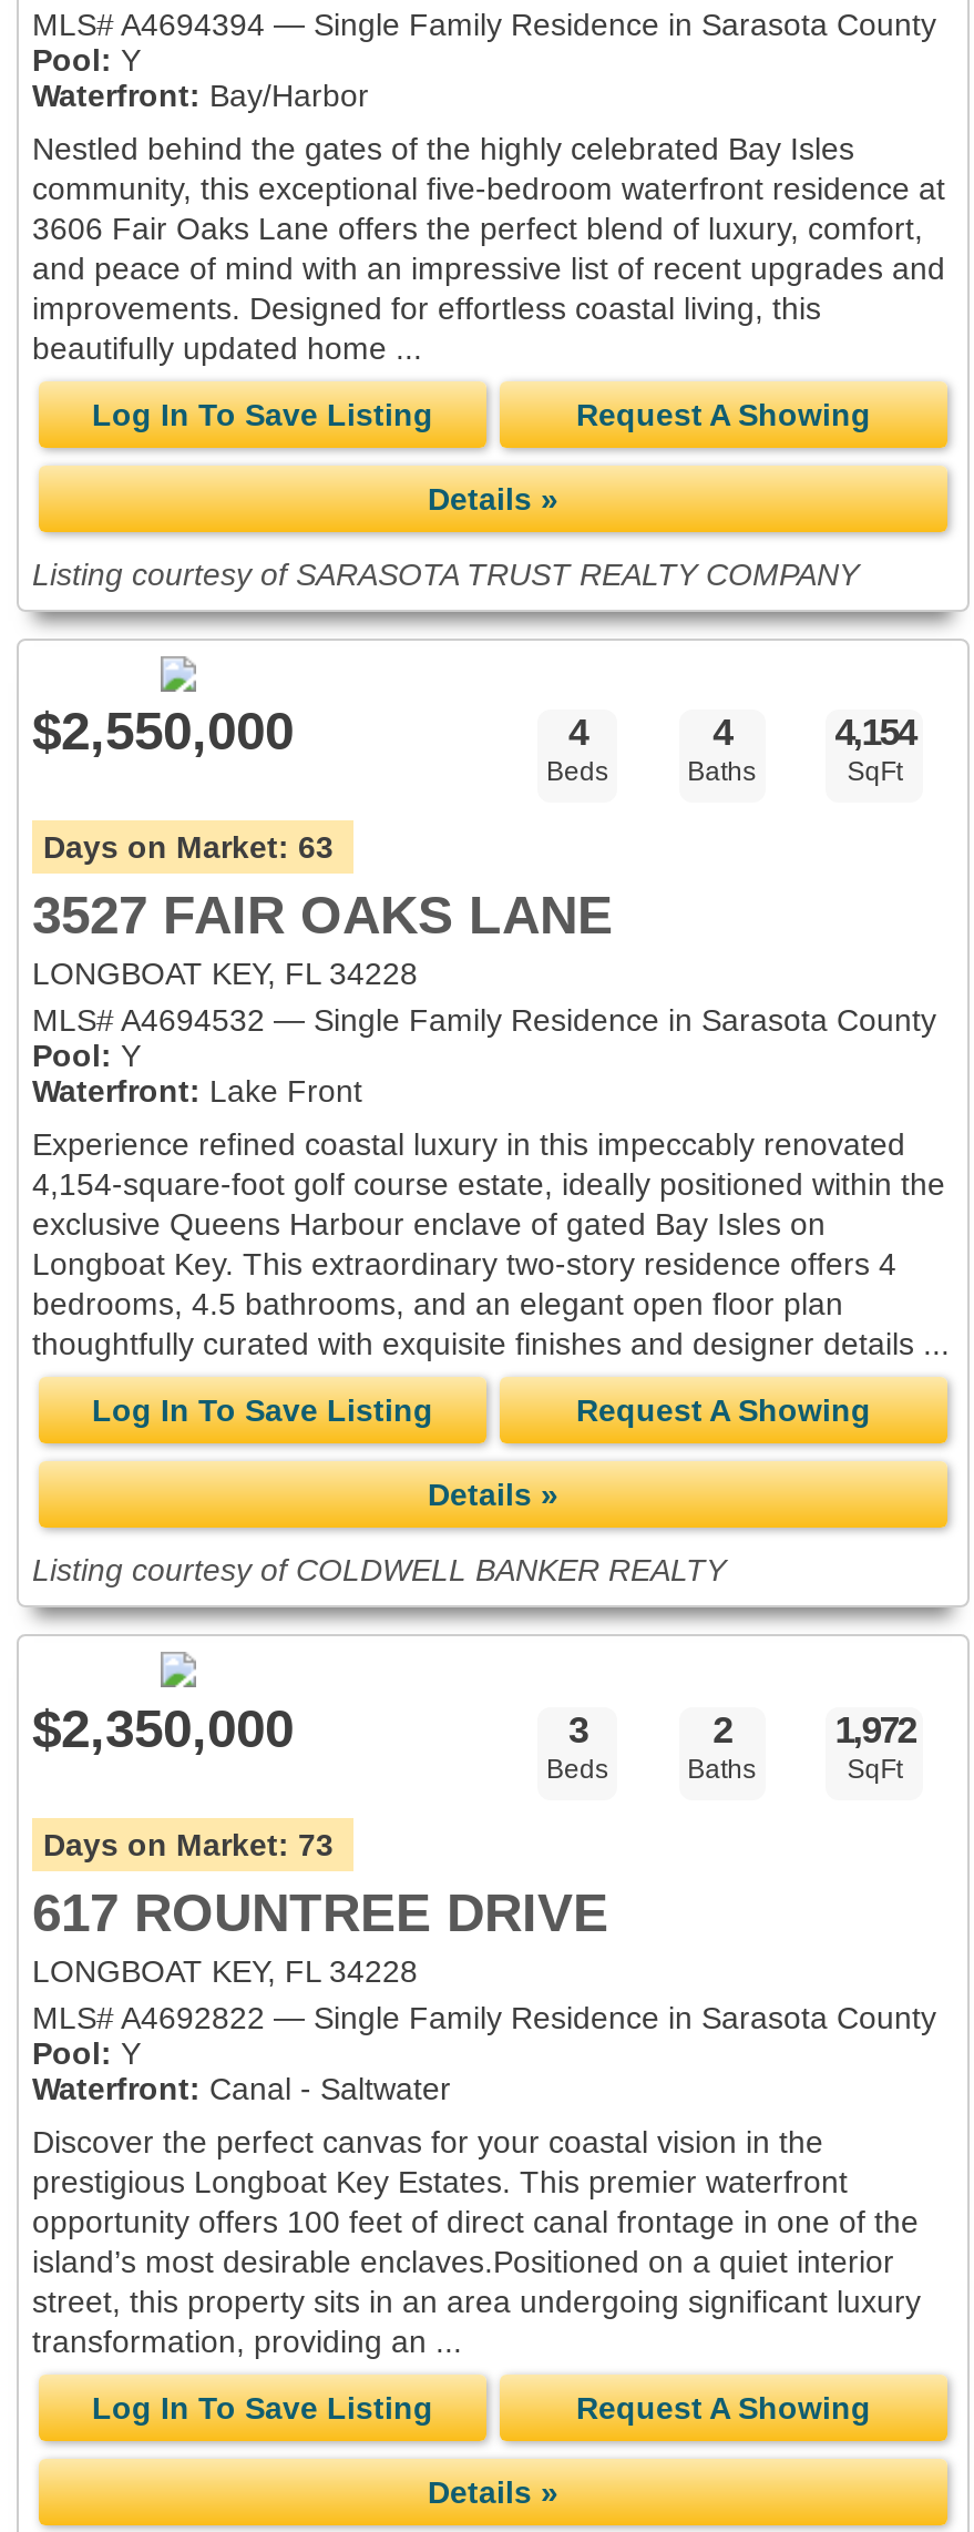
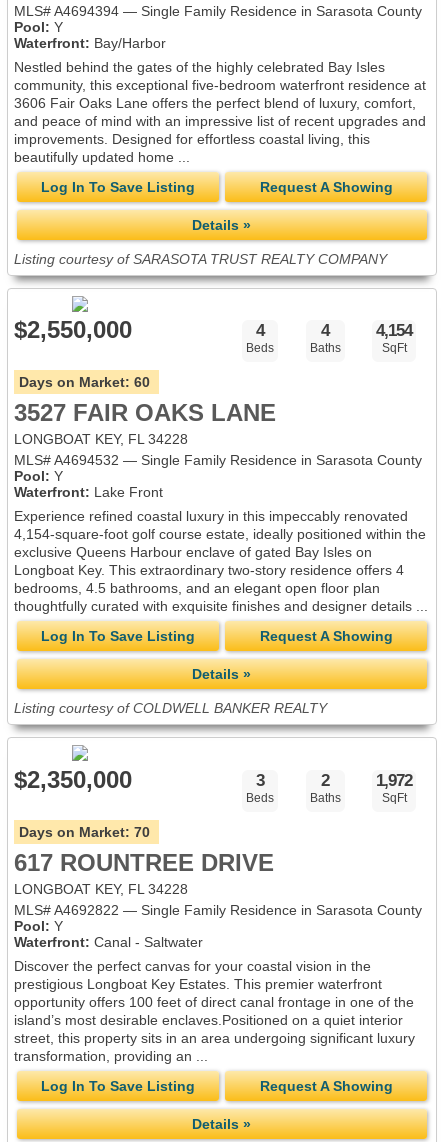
[43,830,342,866] Days on Market: 63 -> [19,374,154,390] Days on Market: 60
[43,1827,342,1862] Days on Market: 73 -> [19,824,154,840] Days on Market: 70

